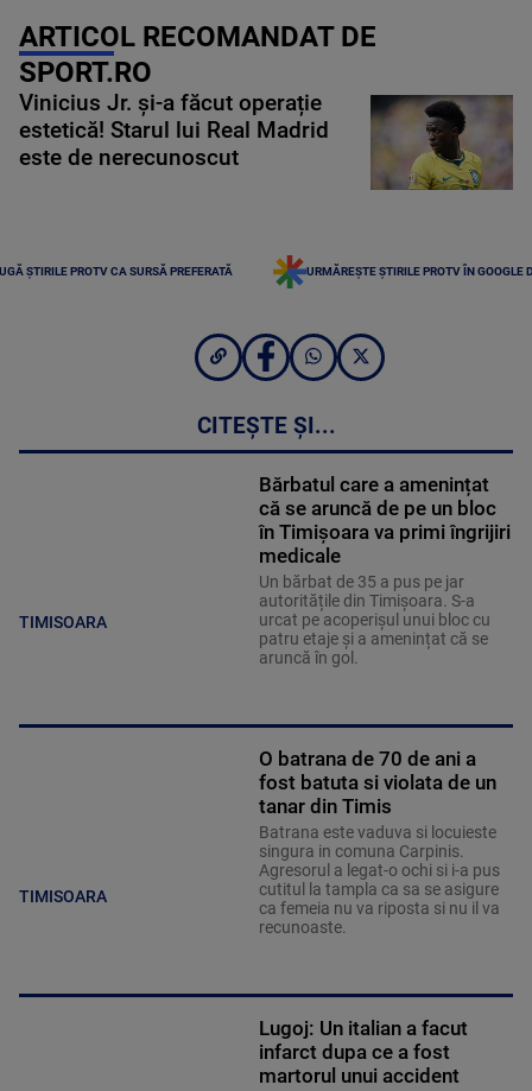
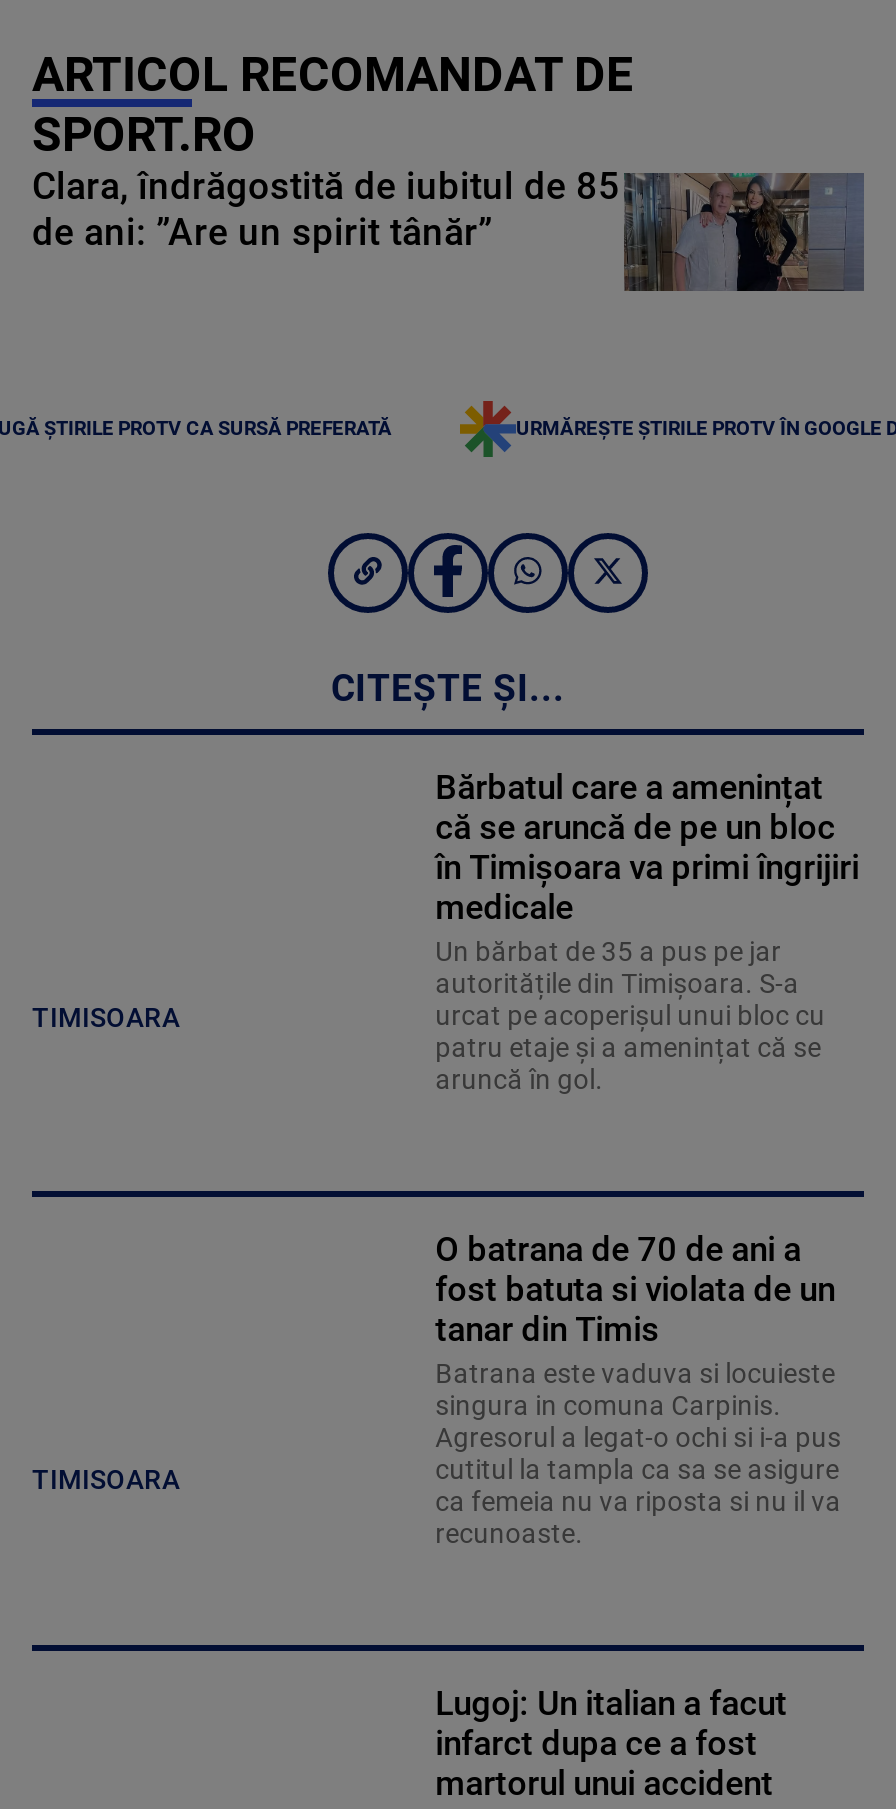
[19,90,513,191] [image] | Vinicius Jr. și-a făcut operație | estetică! Starul lui Real Madrid | este de nerecunoscut -> [32,165,864,293] [image] | Clara, îndrăgostită de iubitul de 85 | de ani: ”Are un spirit tânăr”

